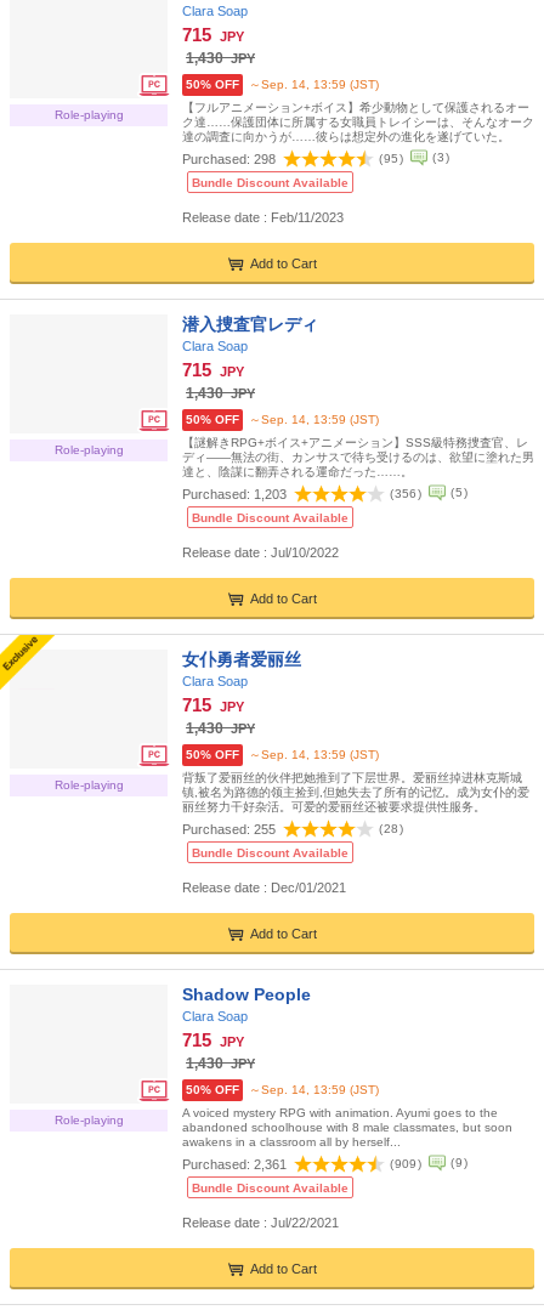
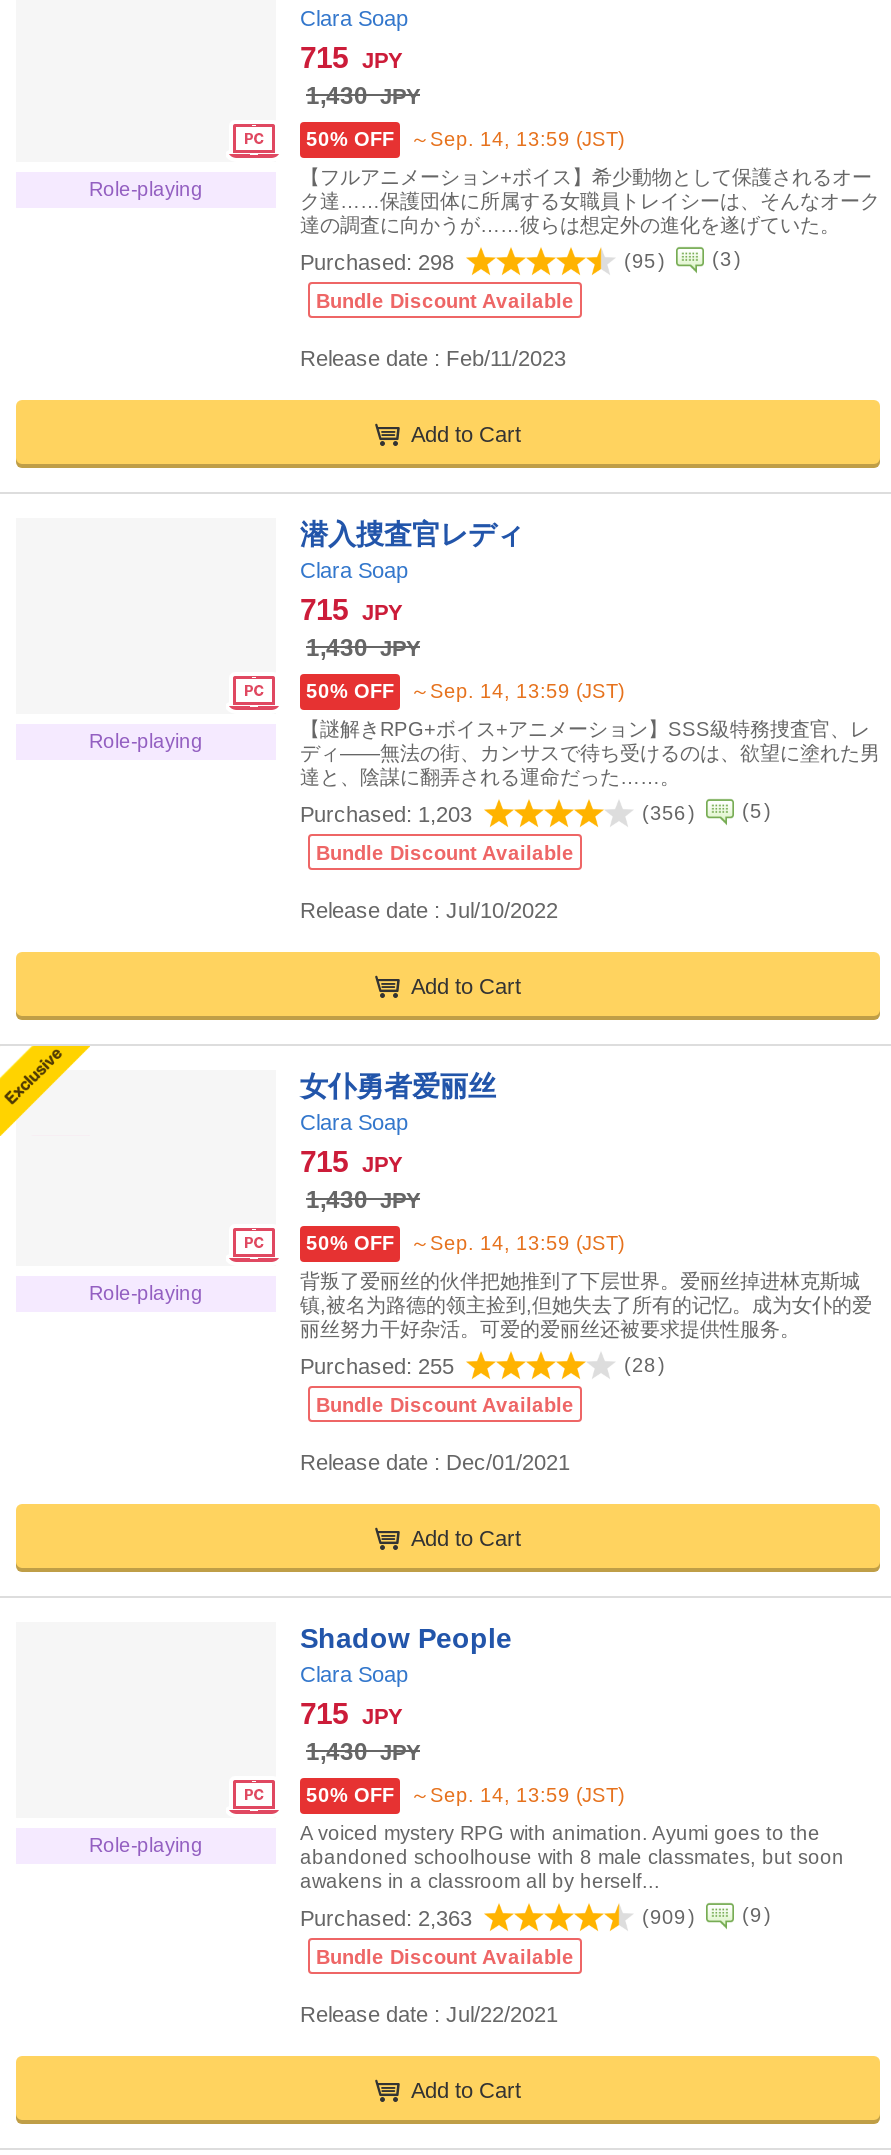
[182,1157,287,1172] Purchased: 2,361 -> [300,1906,472,1930] Purchased: 2,363

